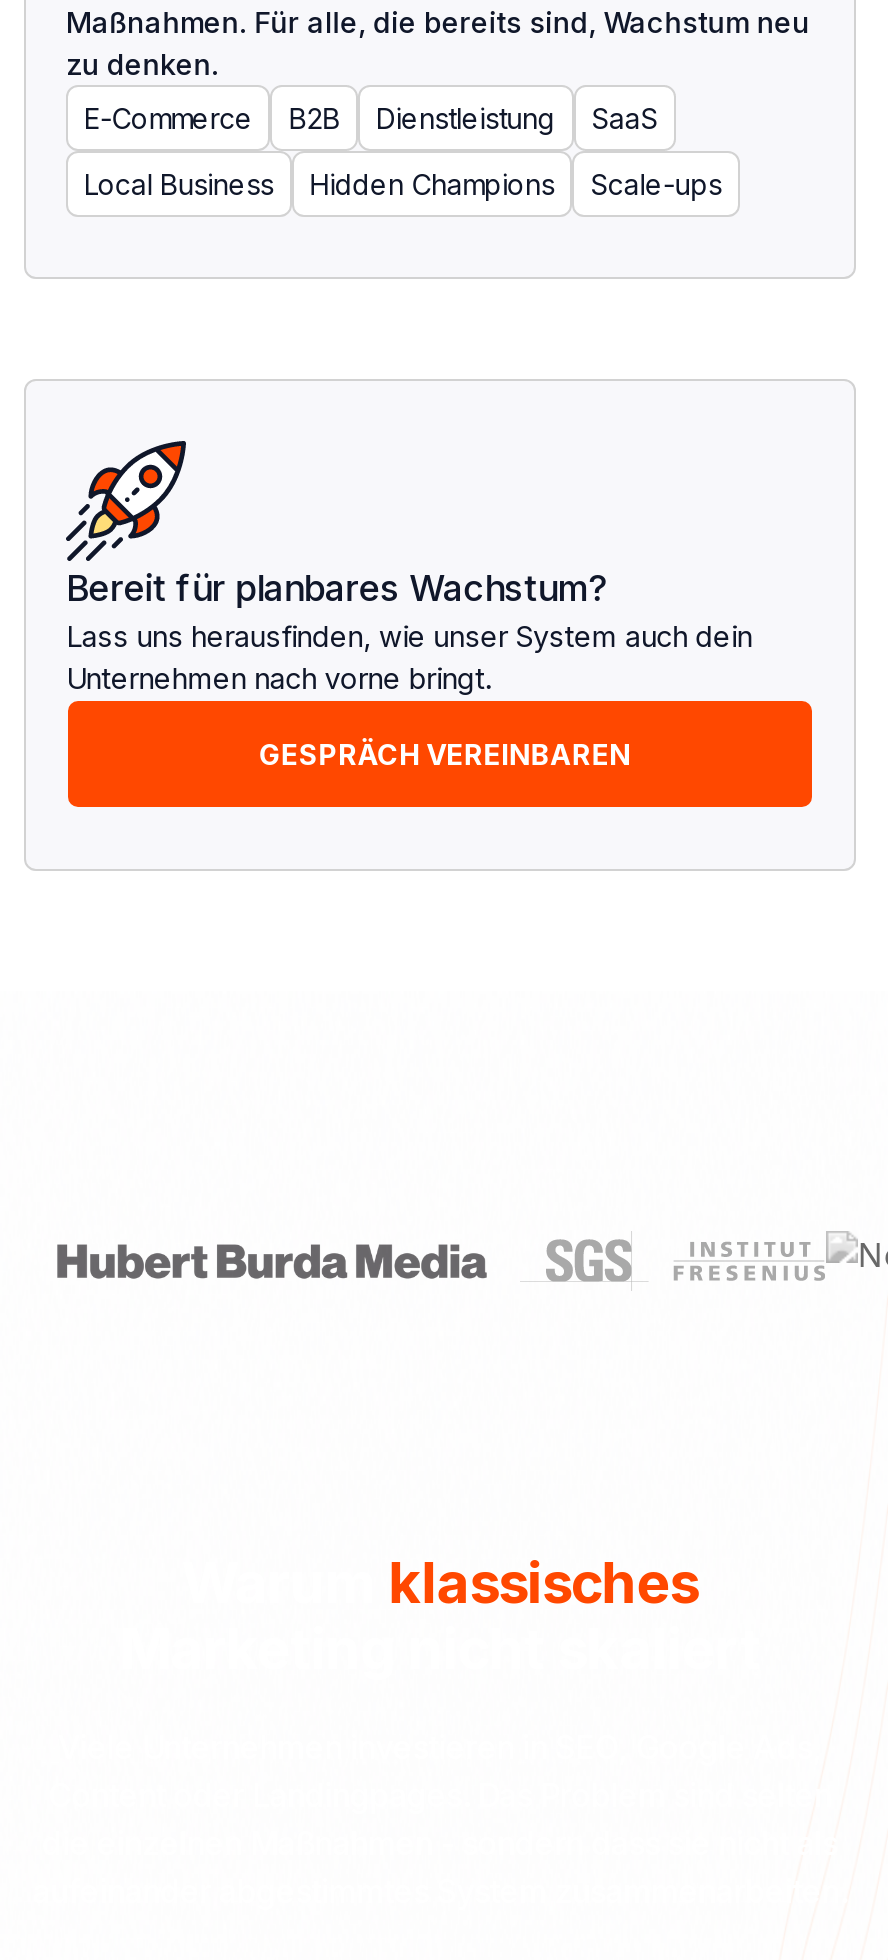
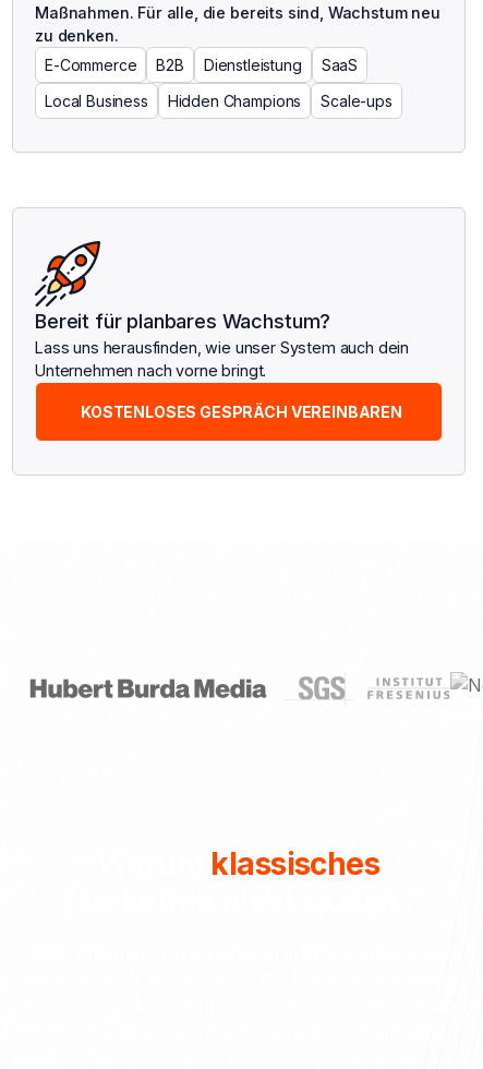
[259,738,631,772] GESPRÄCH VEREINBAREN -> [81,402,402,421] KOSTENLOSES GESPRÄCH VEREINBAREN

